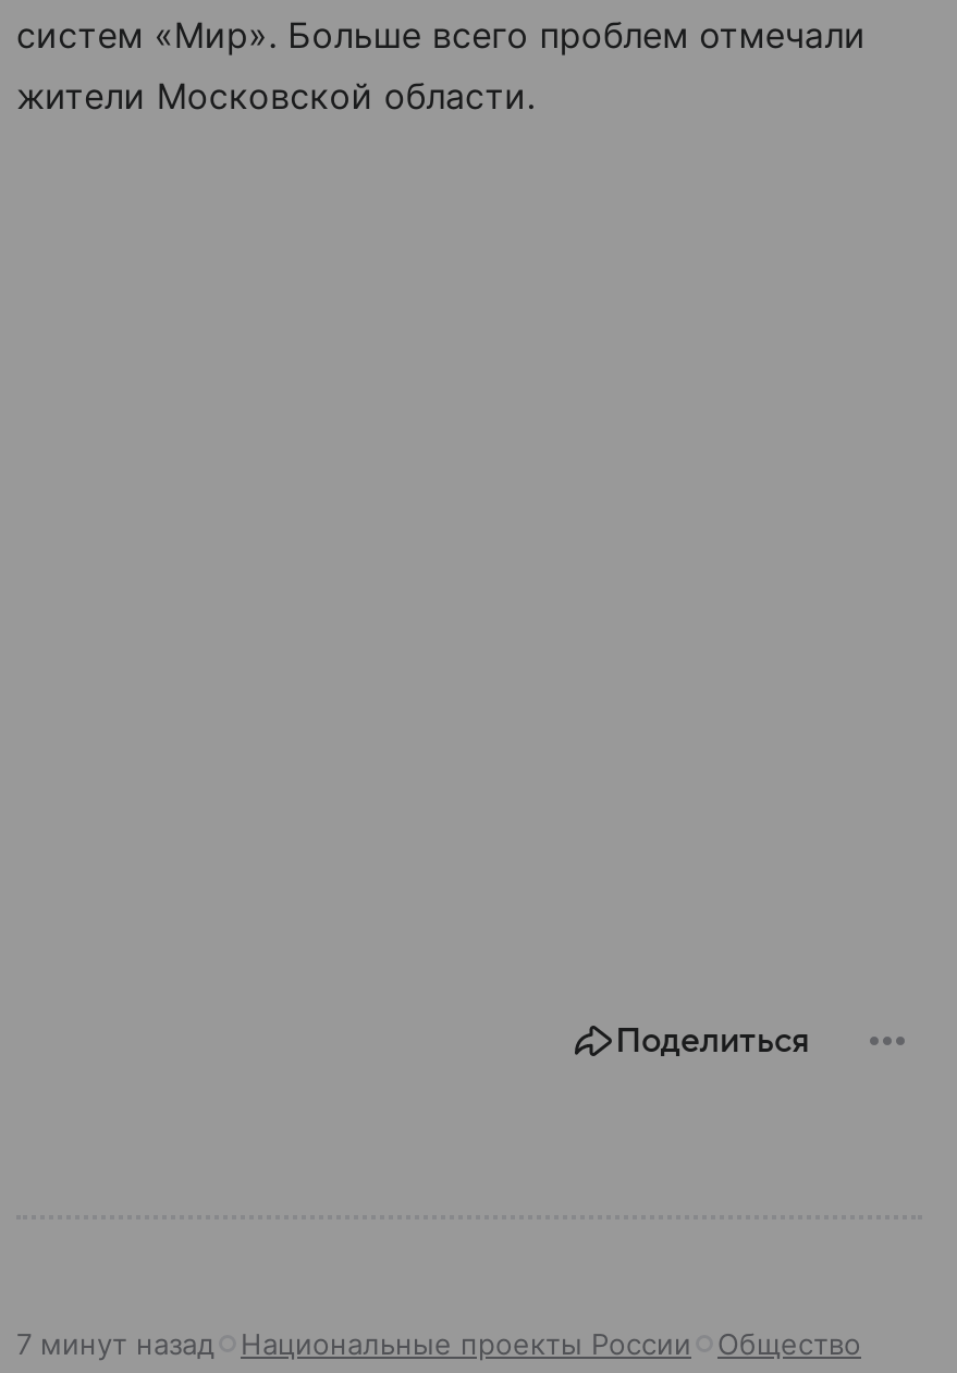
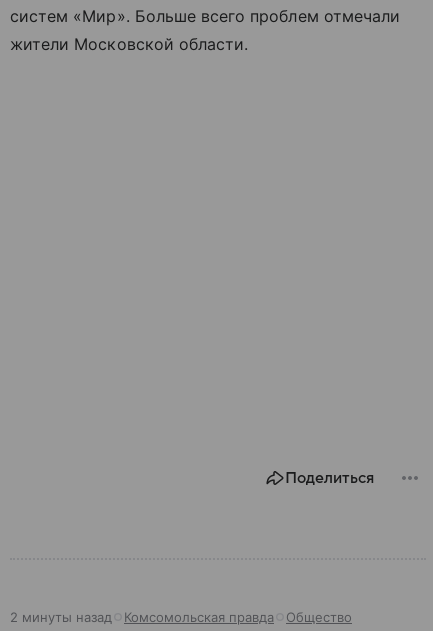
[16,1326,691,1361] 7 минут назад | Национальные проекты России -> [10,609,274,625] 2 минуты назад | Комсомольская правда

